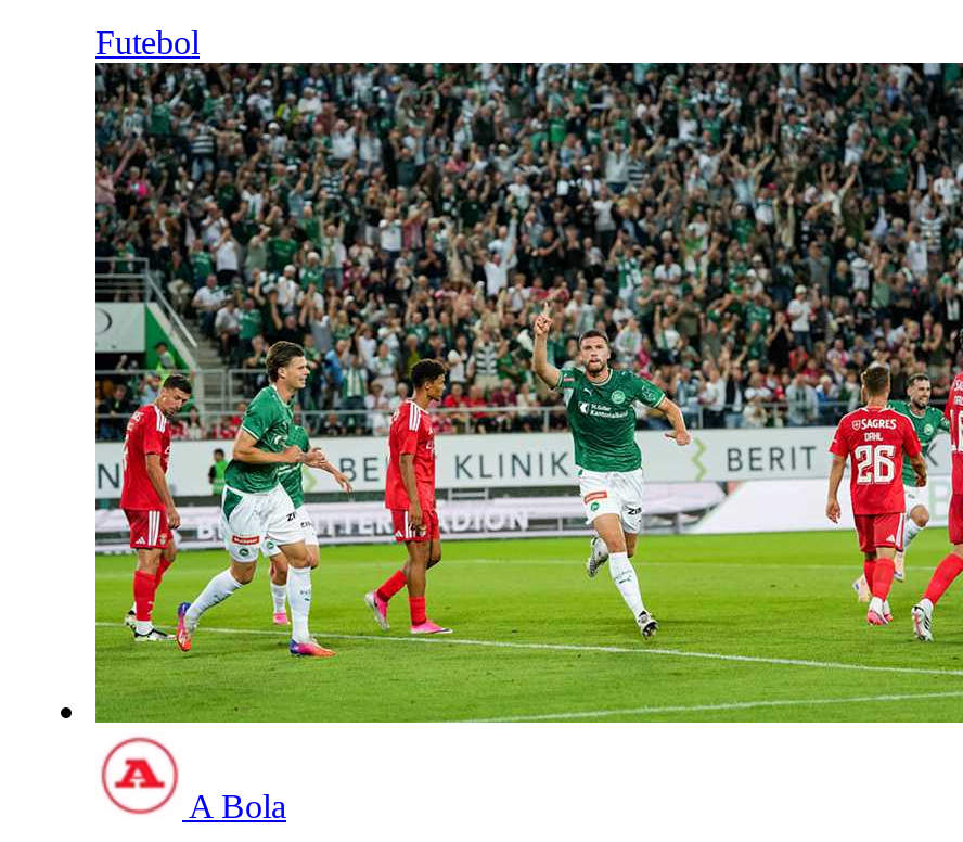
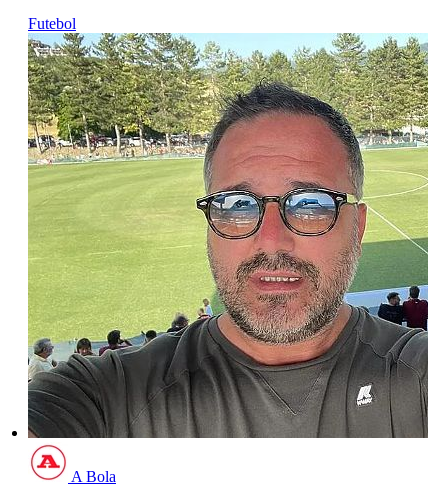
[93,61,956,725] [image] -> [27,32,425,439] [image]

